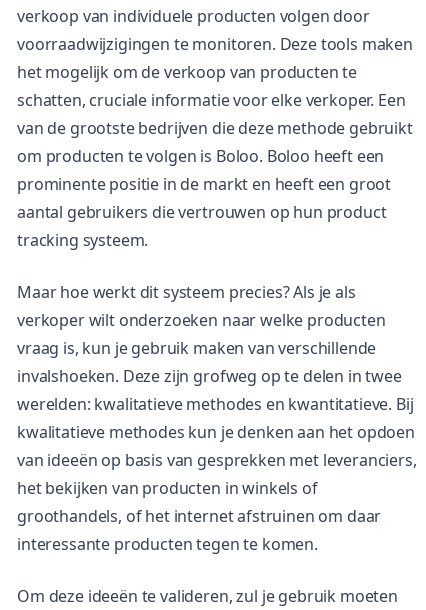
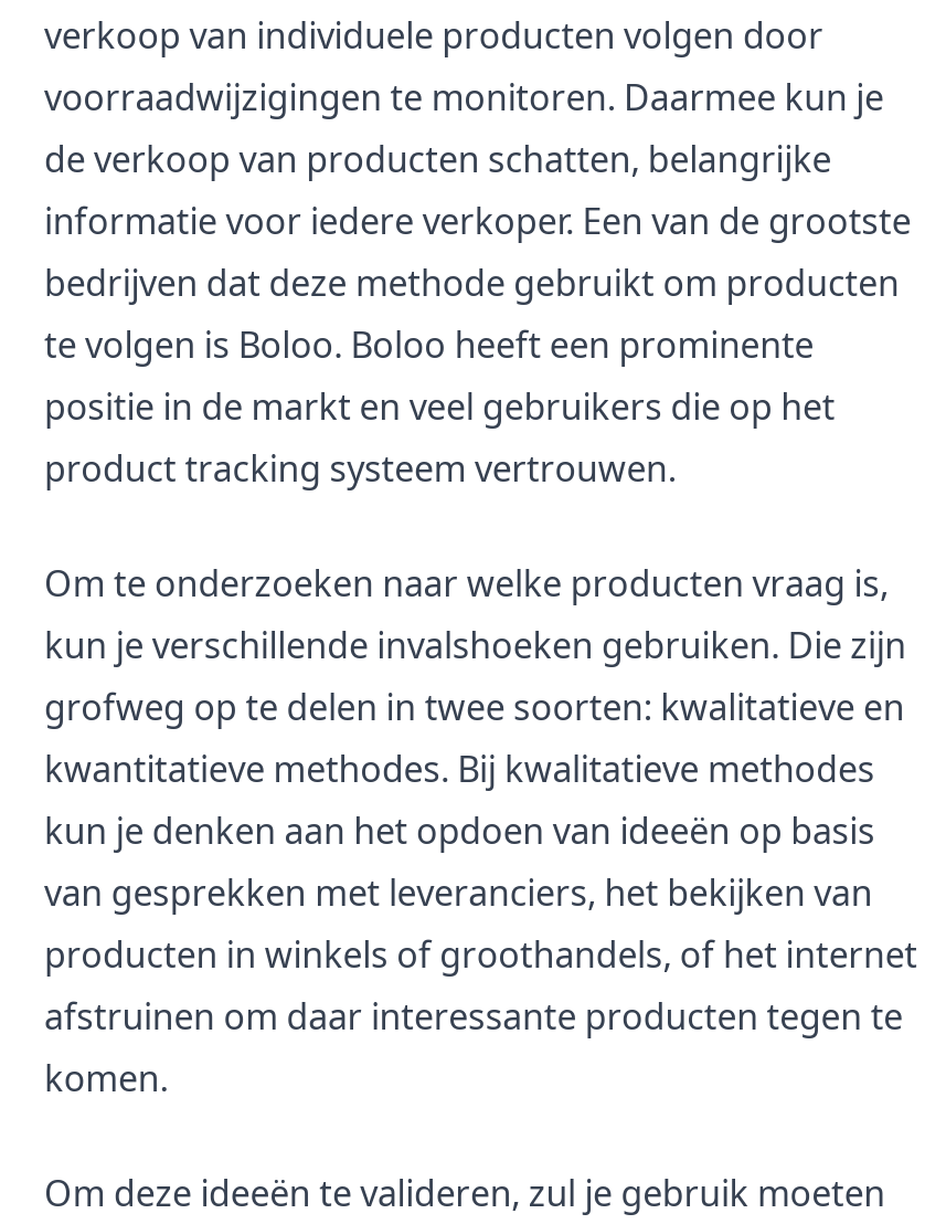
[17,32,413,250] voorraadwijzigingen te monitoren. Deze tools maken | het mogelijk om de verkoop van producten te | schatten, cruciale informatie voor elke verkoper. Een | van de grootste bedrijven die deze methode gebruikt | om producten te volgen is Boloo. Boloo heeft een | prominente positie in de markt en heeft een groot | aantal gebruikers die vertrouwen op hun product | tracking systeem. -> [44,72,911,492] voorraadwijzigingen te monitoren. Daarmee kun je | de verkoop van producten schatten, belangrijke | informatie voor iedere verkoper. Een van de grootste | bedrijven dat deze methode gebruikt om producten | te volgen is Boloo. Boloo heeft een prominente | positie in de markt en veel gebruikers die op het | product tracking systeem vertrouwen.
[17,280,417,554] Maar hoe werkt dit systeem precies? Als je als | verkoper wilt onderzoeken naar welke producten | vraag is, kun je gebruik maken van verschillende | invalshoeken. Deze zijn grofweg op te delen in twee | werelden: kwalitatieve methodes en kwantitatieve. Bij | kwalitatieve methodes kun je denken aan het opdoen | van ideeën op basis van gesprekken met leveranciers, | het bekijken van producten in winkels of | groothandels, of het internet afstruinen om daar | interessante producten tegen te komen. -> [44,558,917,1101] Om te onderzoeken naar welke producten vraag is, | kun je verschillende invalshoeken gebruiken. Die zijn | grofweg op te delen in twee soorten: kwalitatieve en | kwantitatieve methodes. Bij kwalitatieve methodes | kun je denken aan het opdoen van ideeën op basis | van gesprekken met leveranciers, het bekijken van | producten in winkels of groothandels, of het internet | afstruinen om daar interessante producten tegen te | komen.

